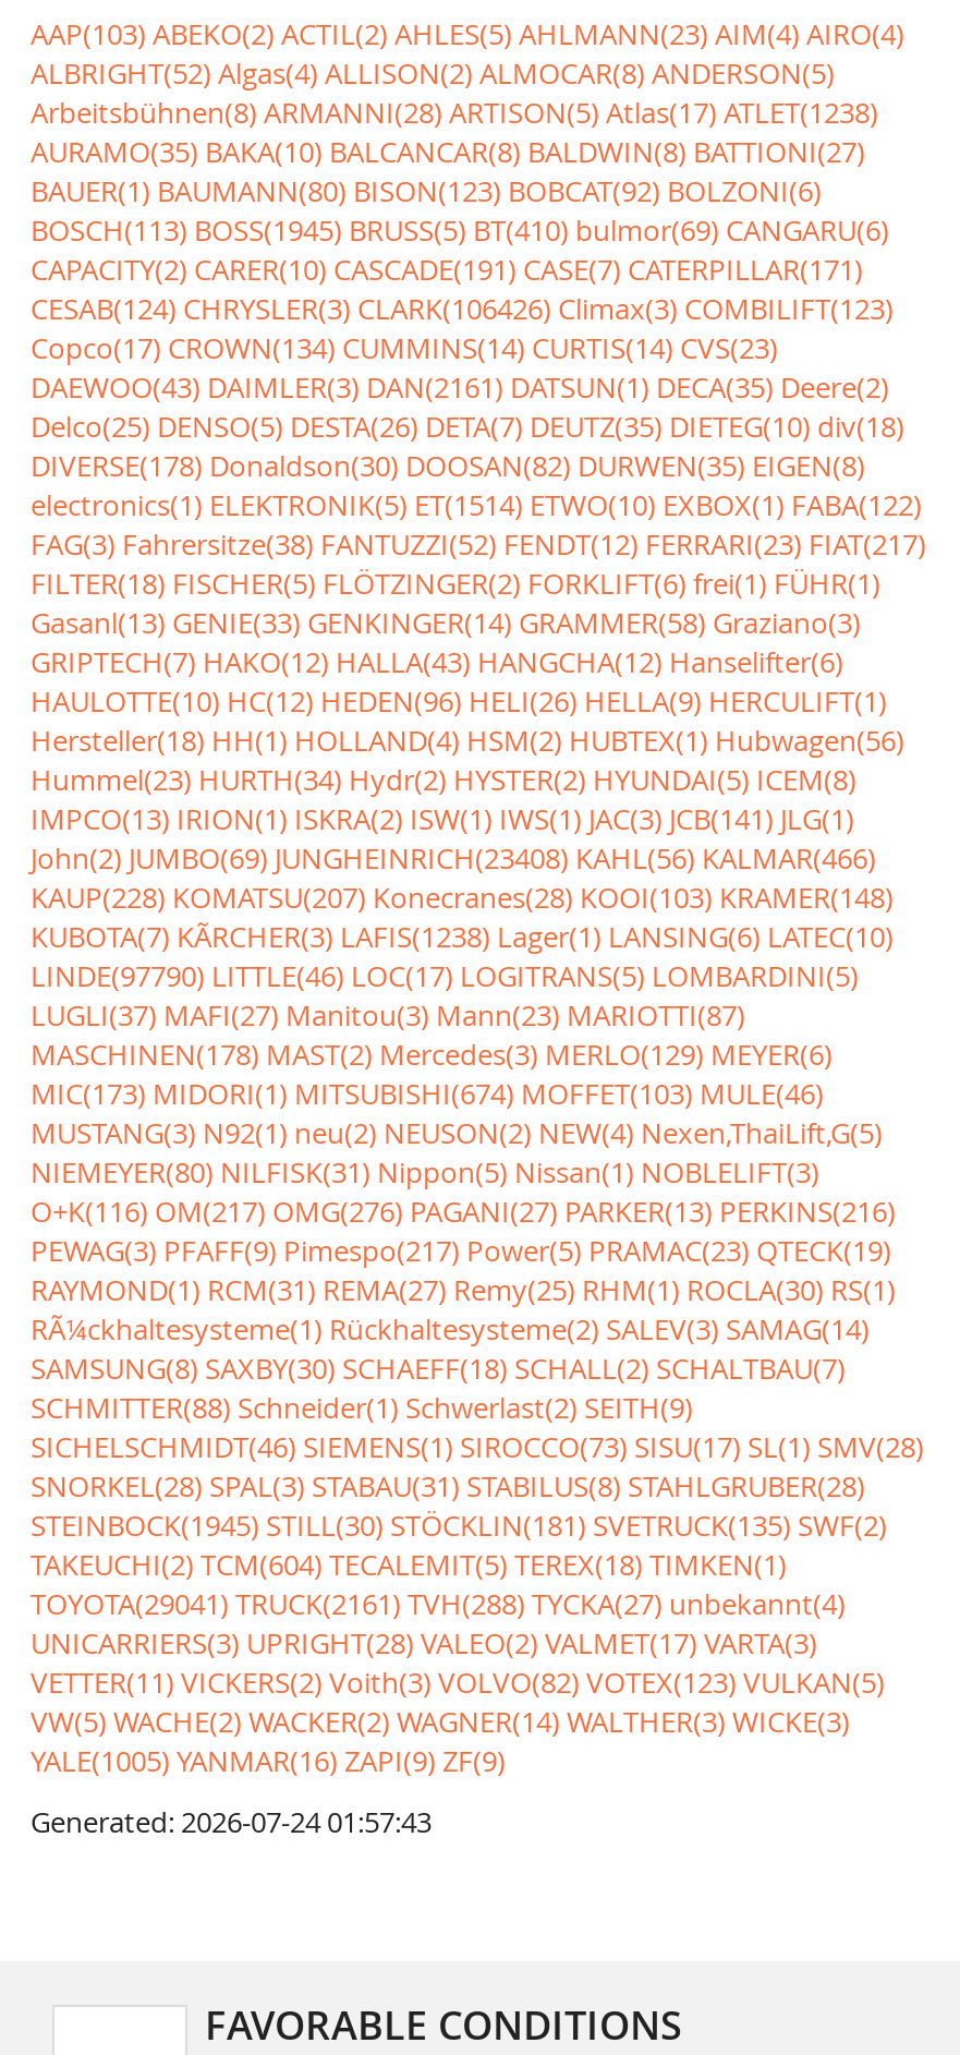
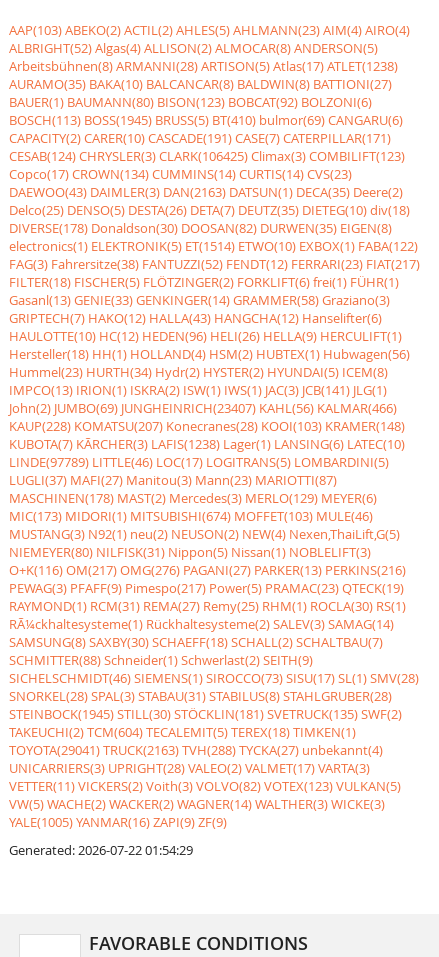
[31,289,894,328] CESAB(124) CHRYSLER(3) CLARK(106426) Climax(3) COMBILIFT(123) -> [9,147,405,165] CESAB(124) CHRYSLER(3) CLARK(106425) Climax(3) COMBILIFT(123)
[31,367,889,407] DAEWOO(43) DAIMLER(3) DAN(2161) DATSUN(1) DECA(35) Deere(2) -> [9,183,403,201] DAEWOO(43) DAIMLER(3) DAN(2163) DATSUN(1) DECA(35) Deere(2)
[31,838,876,878] John(2) JUMBO(69) JUNGHEINRICH(23408) KAHL(56) KALMAR(466) -> [9,399,397,417] John(2) JUMBO(69) JUNGHEINRICH(23407) KAHL(56) KALMAR(466)
[31,956,859,995] LINDE(97790) LITTLE(46) LOC(17) LOGITRANS(5) LOMBARDINI(5) -> [9,453,389,471] LINDE(97789) LITTLE(46) LOC(17) LOGITRANS(5) LOMBARDINI(5)
[31,1584,846,1623] TOYOTA(29041) TRUCK(2161) TVH(288) TYCKA(27) unbekannt(4) -> [9,741,383,759] TOYOTA(29041) TRUCK(2163) TVH(288) TYCKA(27) unbekannt(4)
[31,1802,432,1841] Generated: 2026-07-24 01:57:43 -> [9,841,193,859] Generated: 2026-07-22 01:54:29

